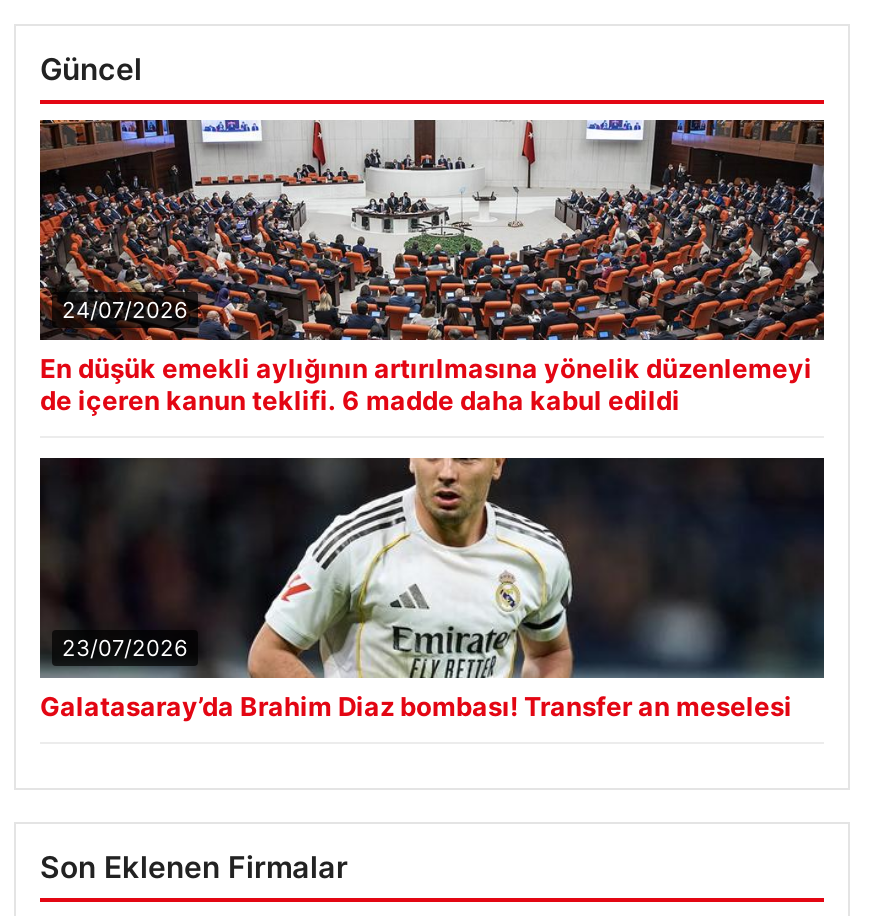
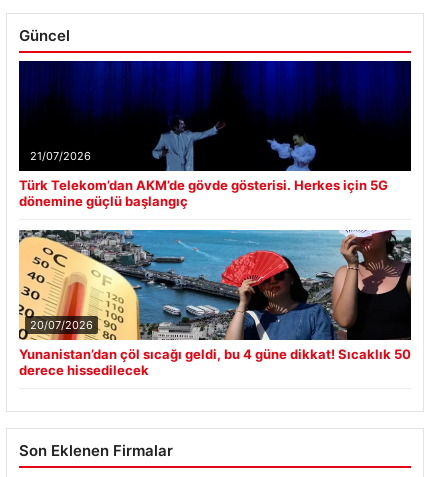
[38,118,826,336] [image] | 24/07/2026 -> [18,60,411,169] [image] | 21/07/2026
[40,351,812,415] En düşük emekli aylığının artırılmasına yönelik düzenlemeyi | de içeren kanun teklifi. 6 madde daha kabul edildi -> [19,177,388,209] Türk Telekom’dan AKM’de gövde gösterisi. Herkes için 5G | dönemine güçlü başlangıç
[38,456,824,661] [image] | 23/07/2026 -> [18,229,412,338] [image] | 20/07/2026
[40,689,792,721] Galatasaray’da Brahim Diaz bombası! Transfer an meselesi -> [19,346,411,378] Yunanistan’dan çöl sıcağı geldi, bu 4 güne dikkat! Sıcaklık 50 | derece hissedilecek

